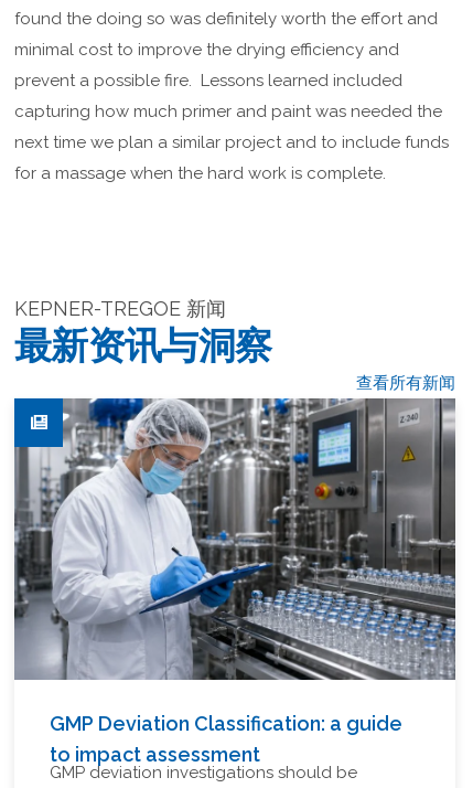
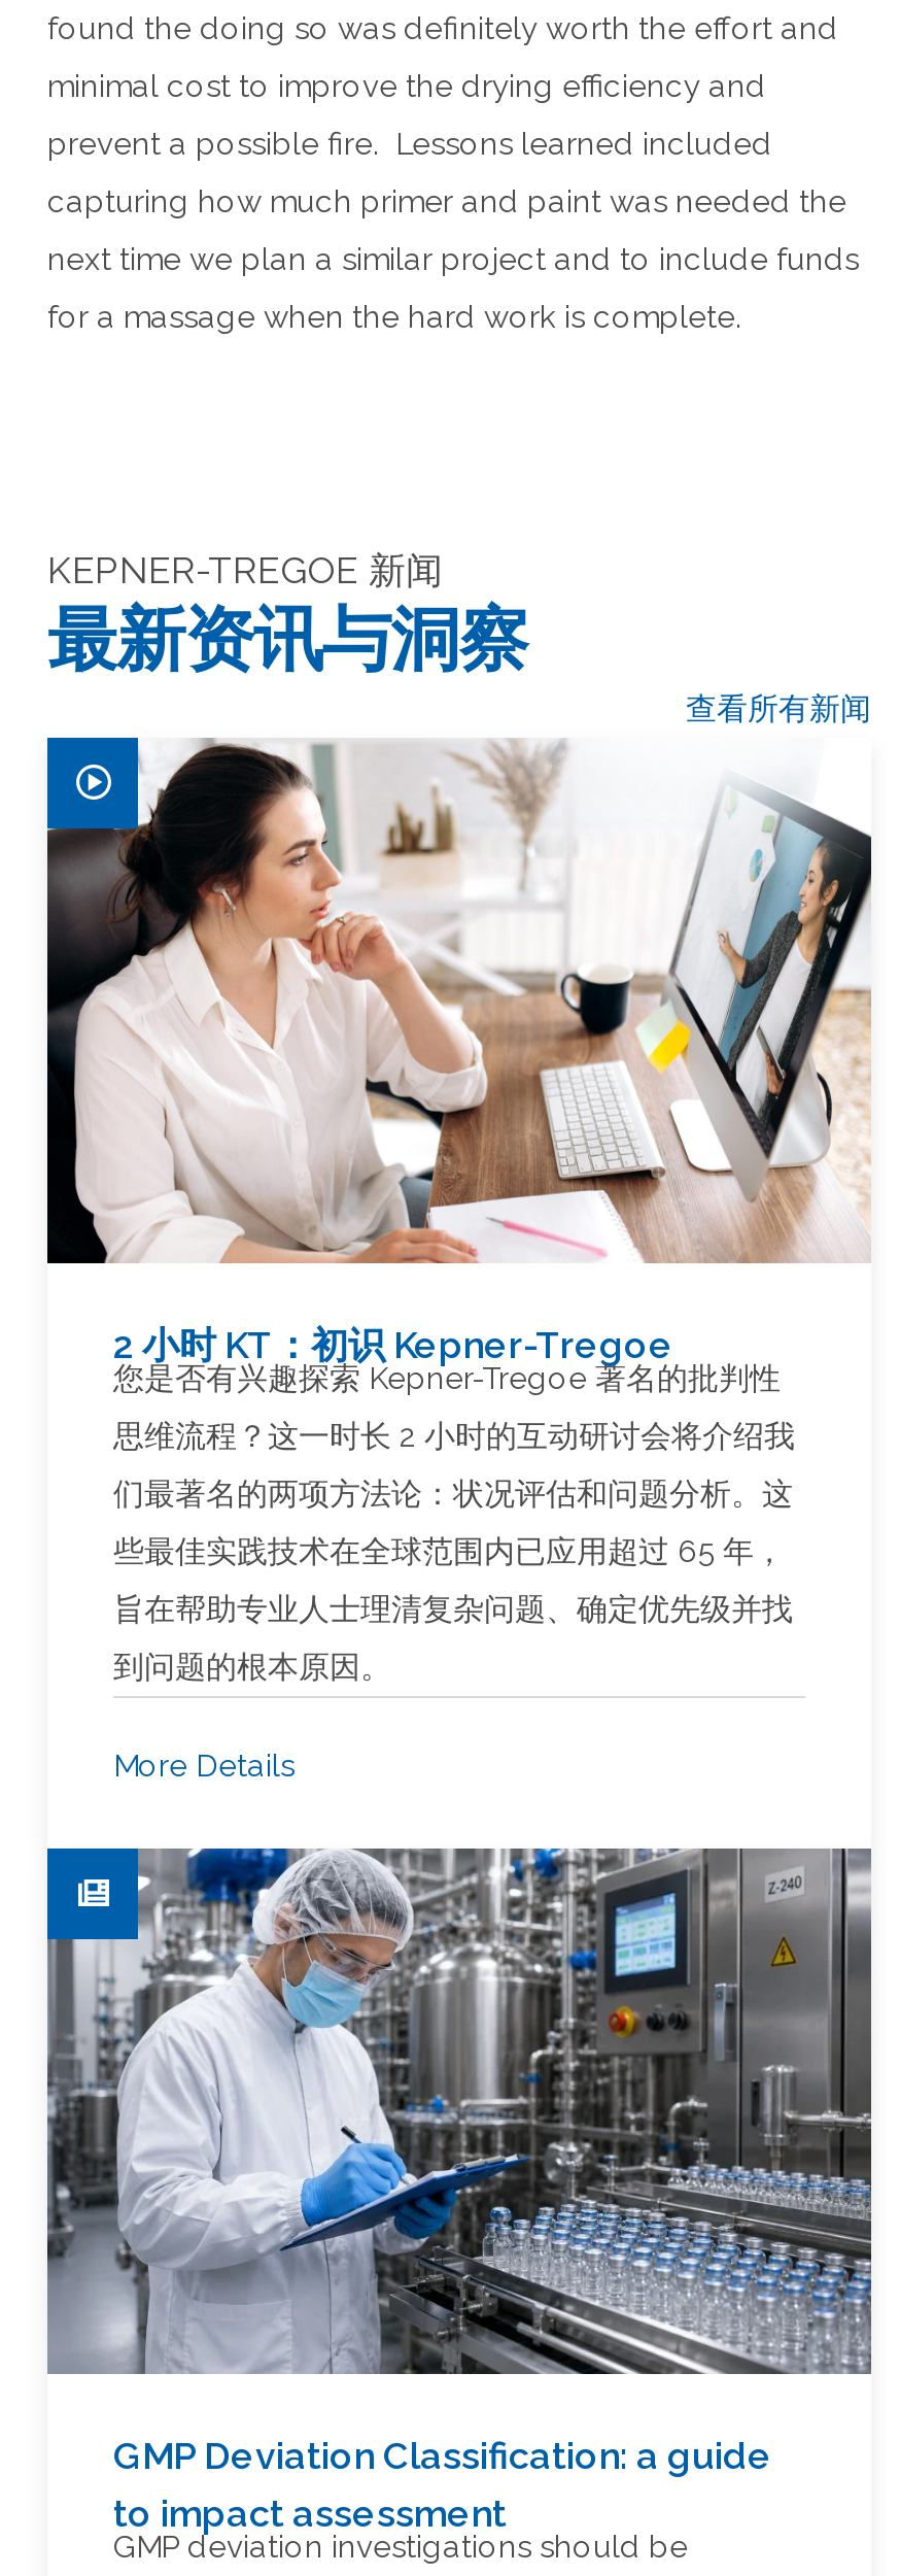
none -> [45,738,871,1784] [image] | 2 小时 KT：初识 Kepner-Tregoe | 您是否有兴趣探索 Kepner-Tregoe 著名的批判性 | 思维流程？这一时长 2 小时的互动研讨会将介绍我 | 们最著名的两项方法论：状况评估和问题分析。这 | 些最佳实践技术在全球范围内已应用超过 65 年， | 旨在帮助专业人士理清复杂问题、确定优先级并找 | 到问题的根本原因。 | More Details

